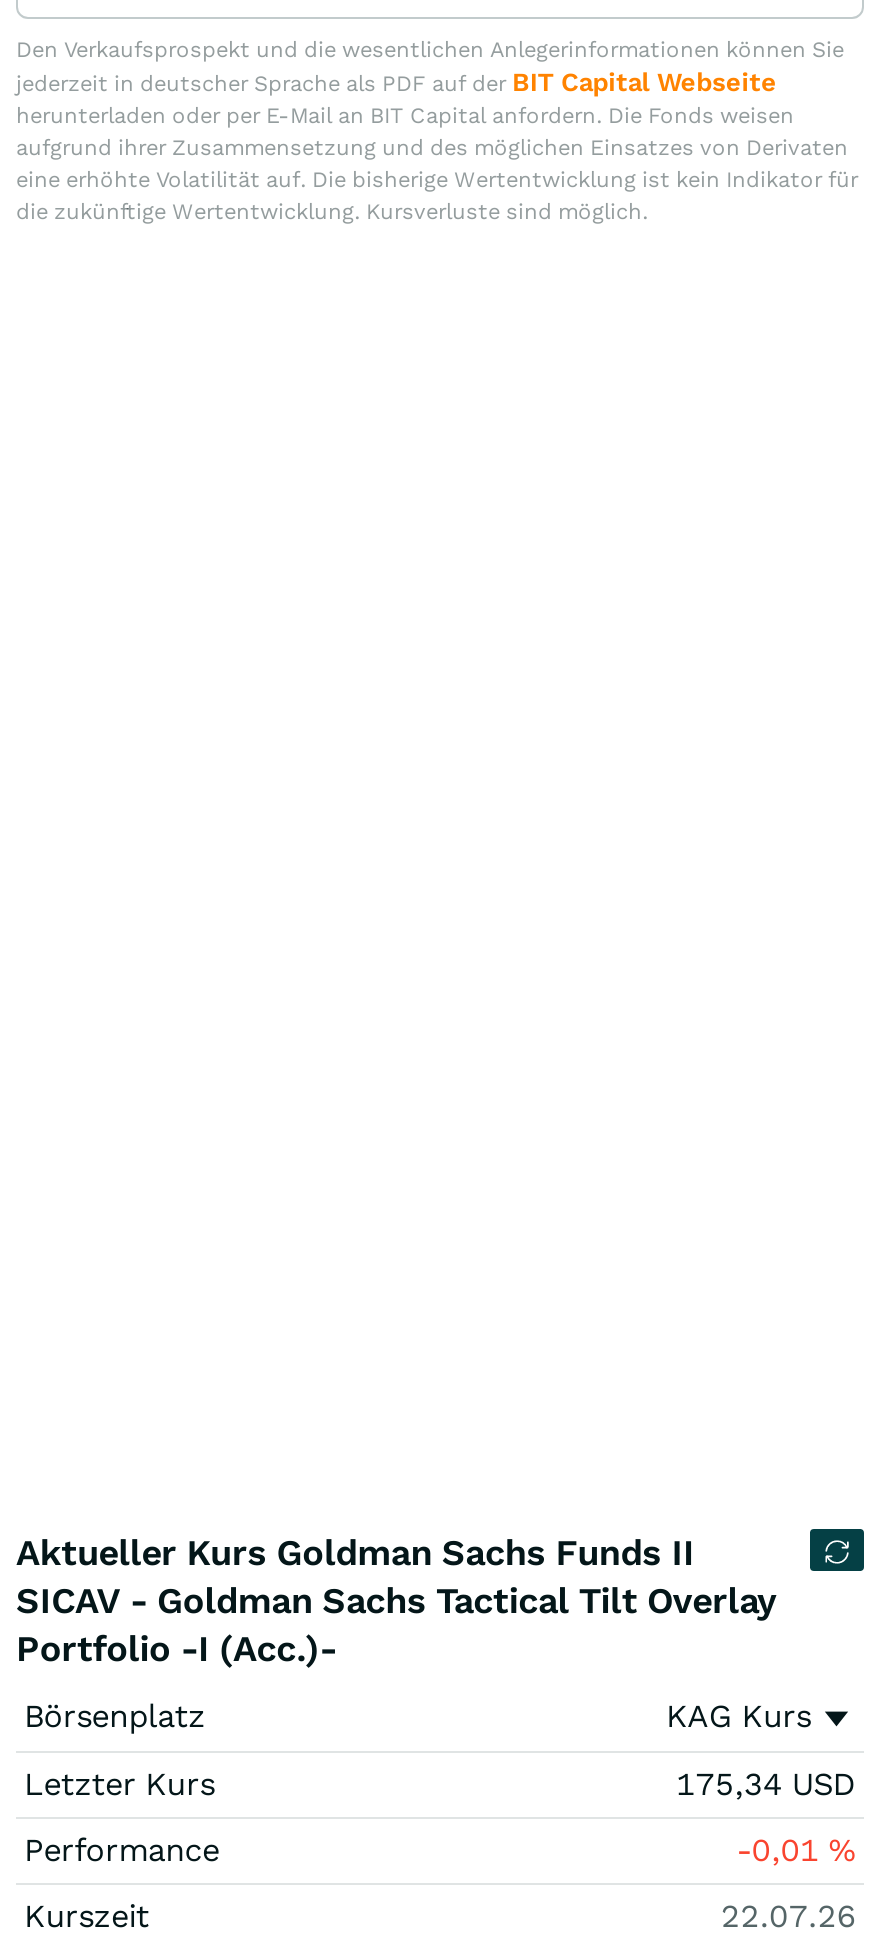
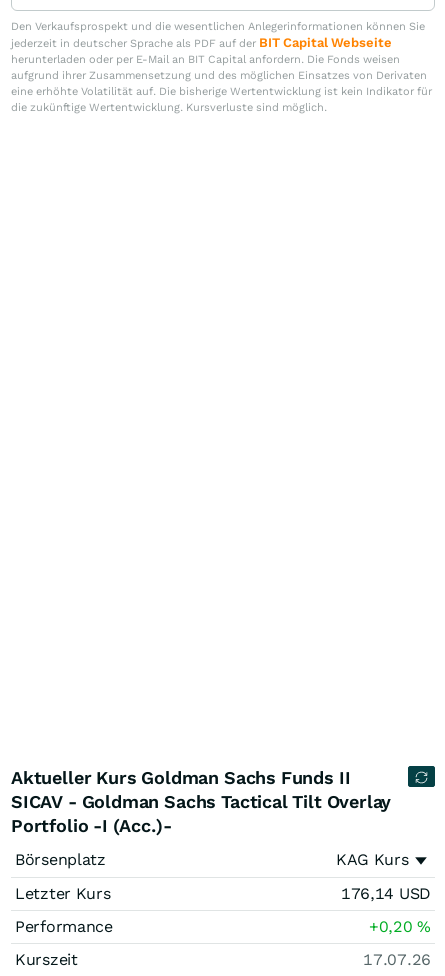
[676,1765,856,1803] 175,34 USD -> [341,884,431,903] 176,14 USD
[736,1831,856,1869] -0,01% -> [369,917,431,936] +0,20%
[721,1897,856,1935] 22.07.26 -> [363,950,431,969] 17.07.26

